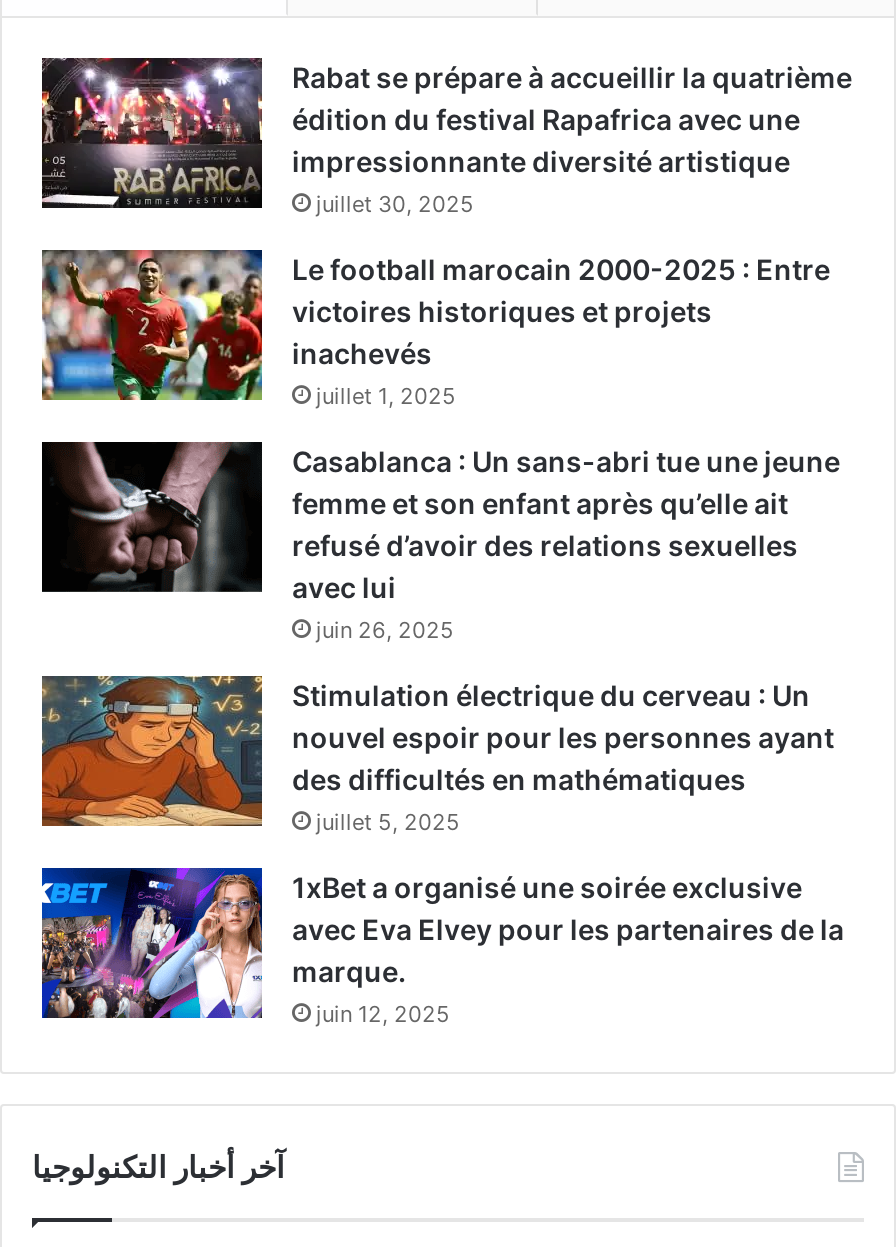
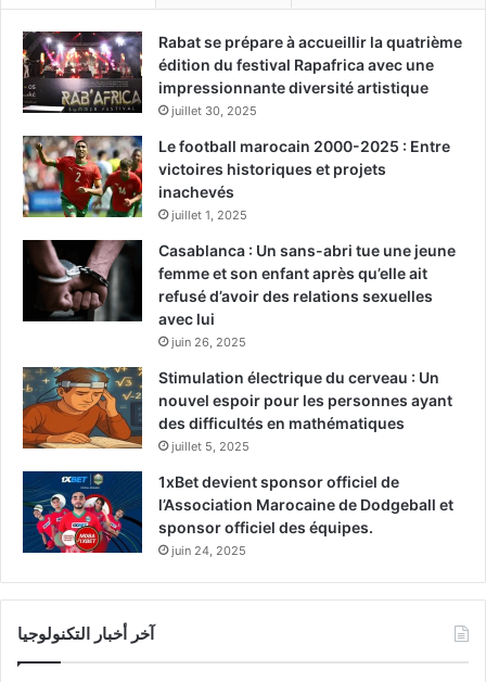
[40,865,844,1027] [image] | 1xBet a organisé une soirée exclusive | avec Eva Elvey pour les partenaires de la | marque. | juin 12, 2025 -> [22,470,453,558] [image] | 1xBet devient sponsor officiel de | l’Association Marocaine de Dodgeball et | sponsor officiel des équipes. | juin 24, 2025

